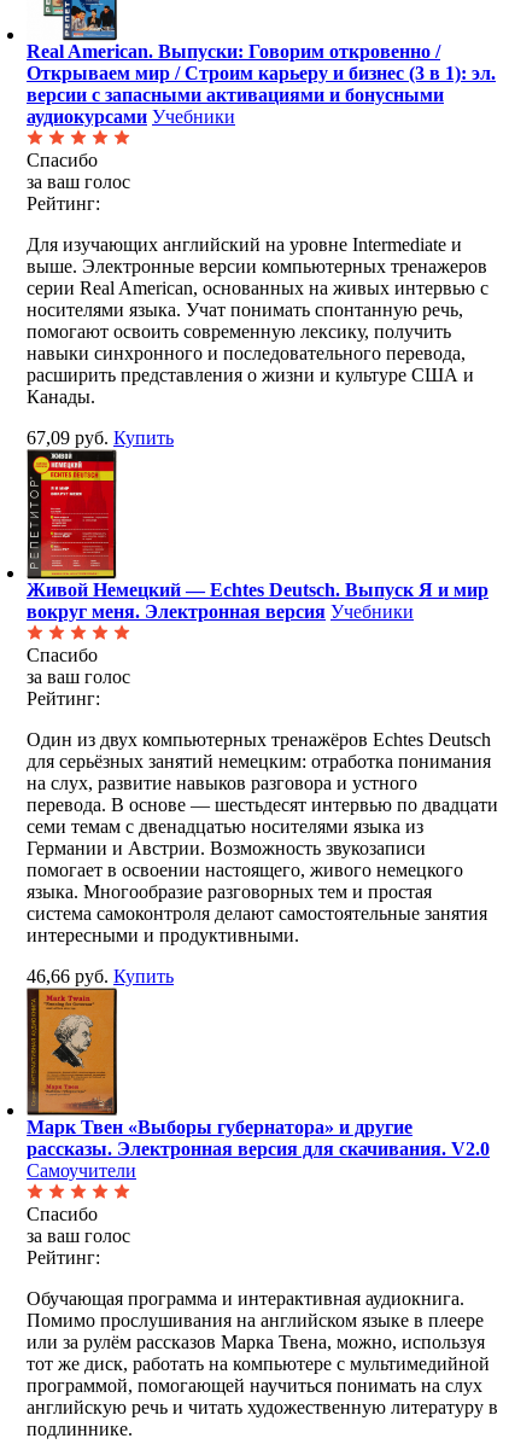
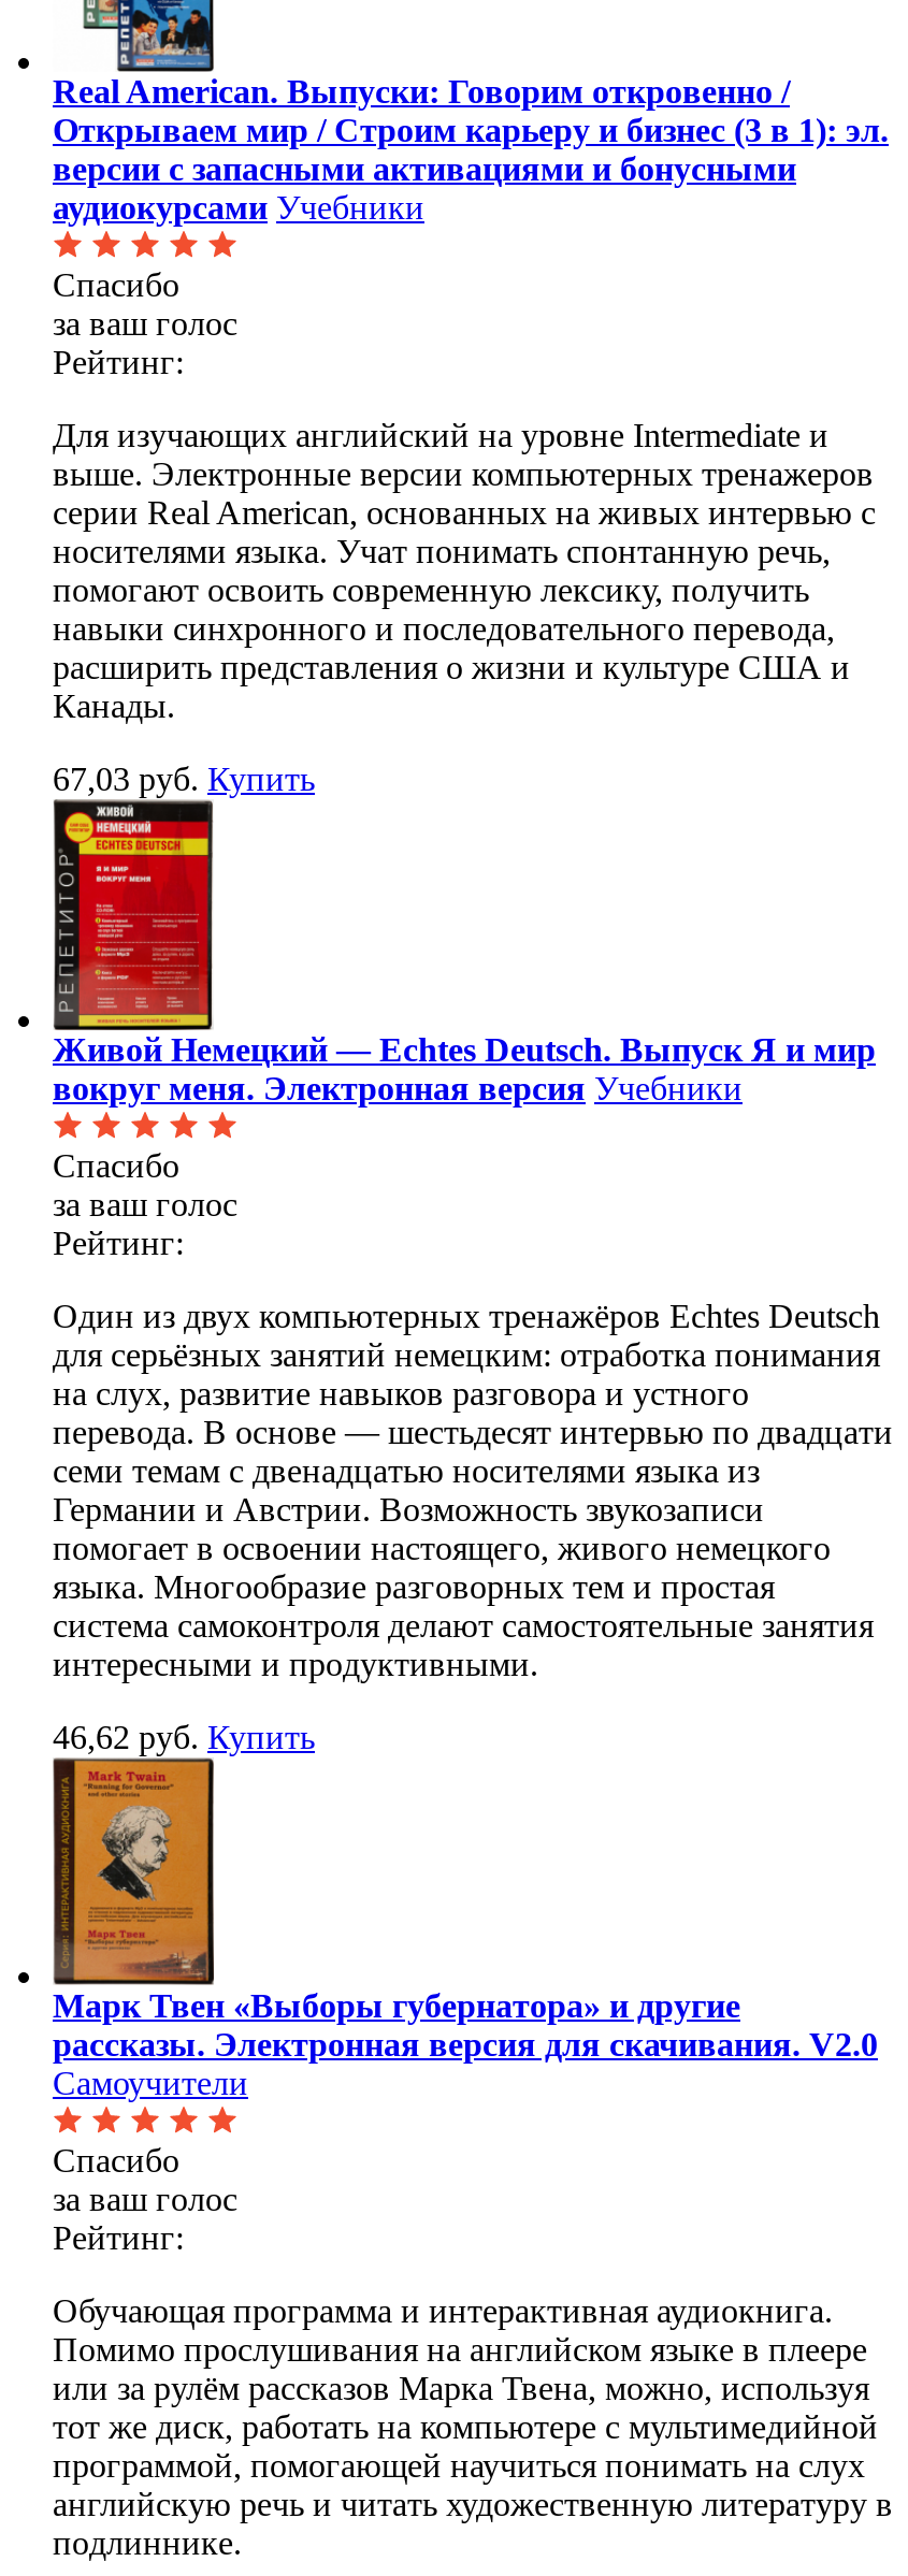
[27,427,174,447] 67,09 руб. Купить -> [53,760,315,796] 67,03 руб. Купить
[27,965,174,986] 46,66 руб. Купить -> [53,1718,315,1754] 46,62 руб. Купить

